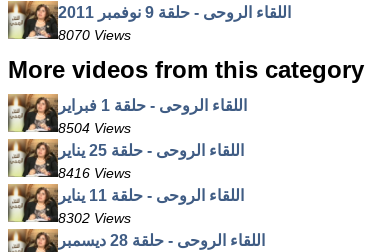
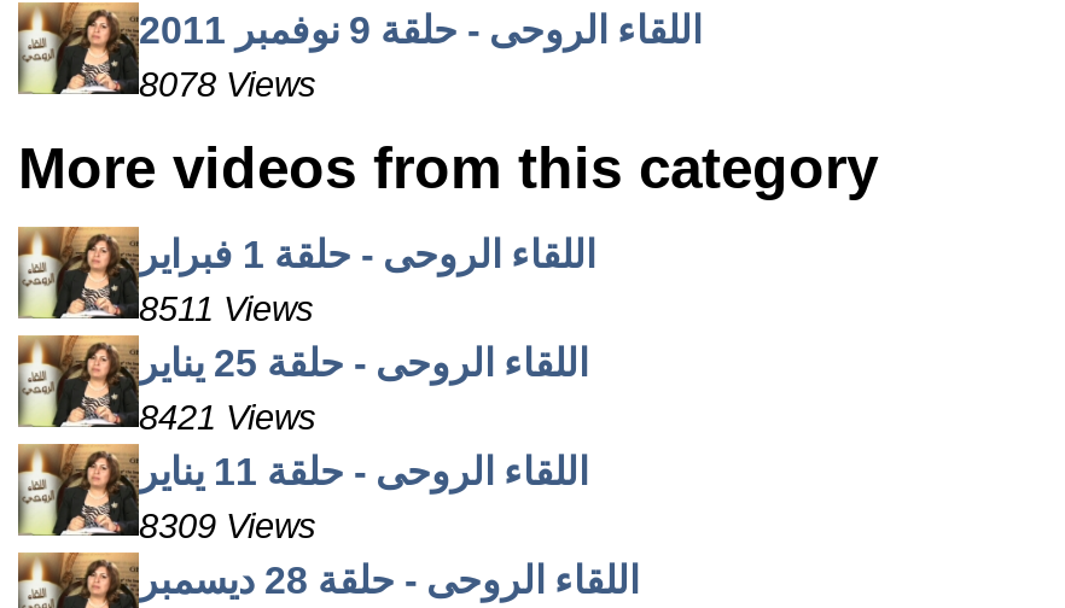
[58,27,131,43] 8070 Views -> [139,65,315,104] 8078 Views
[58,120,131,136] 8504 Views -> [139,290,313,328] 8511 Views
[58,165,131,181] 8416 Views -> [139,398,315,437] 8421 Views
[58,210,131,226] 8302 Views -> [139,507,315,545] 8309 Views

